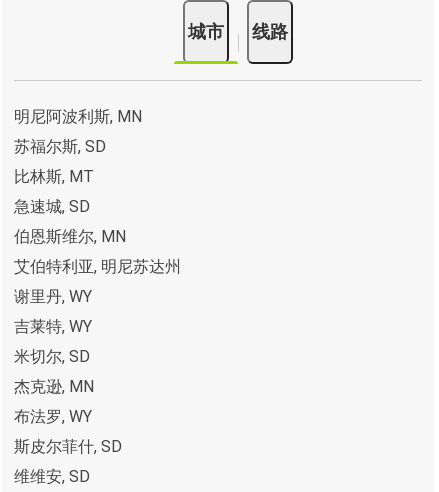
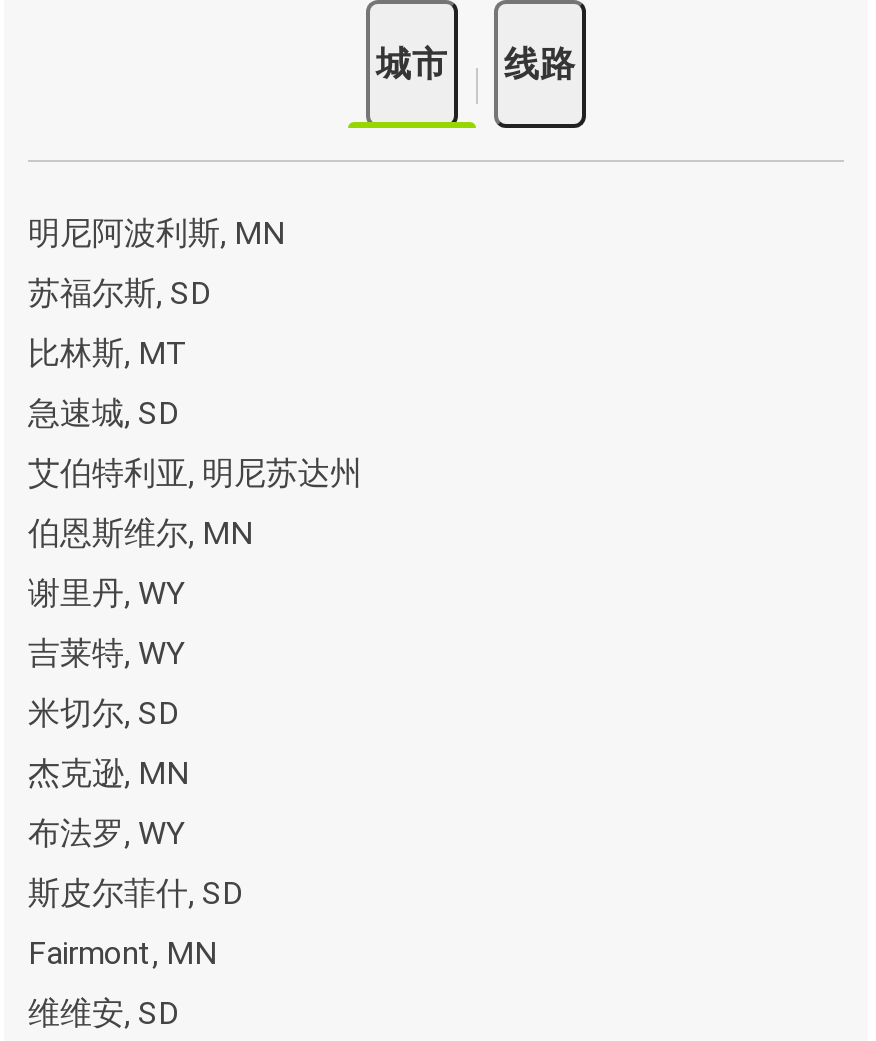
moved [14,257,181,276] -> [28,454,362,492]: 艾伯特利亚, 明尼苏达州
none -> [28,934,216,972] Fairmont, MN

